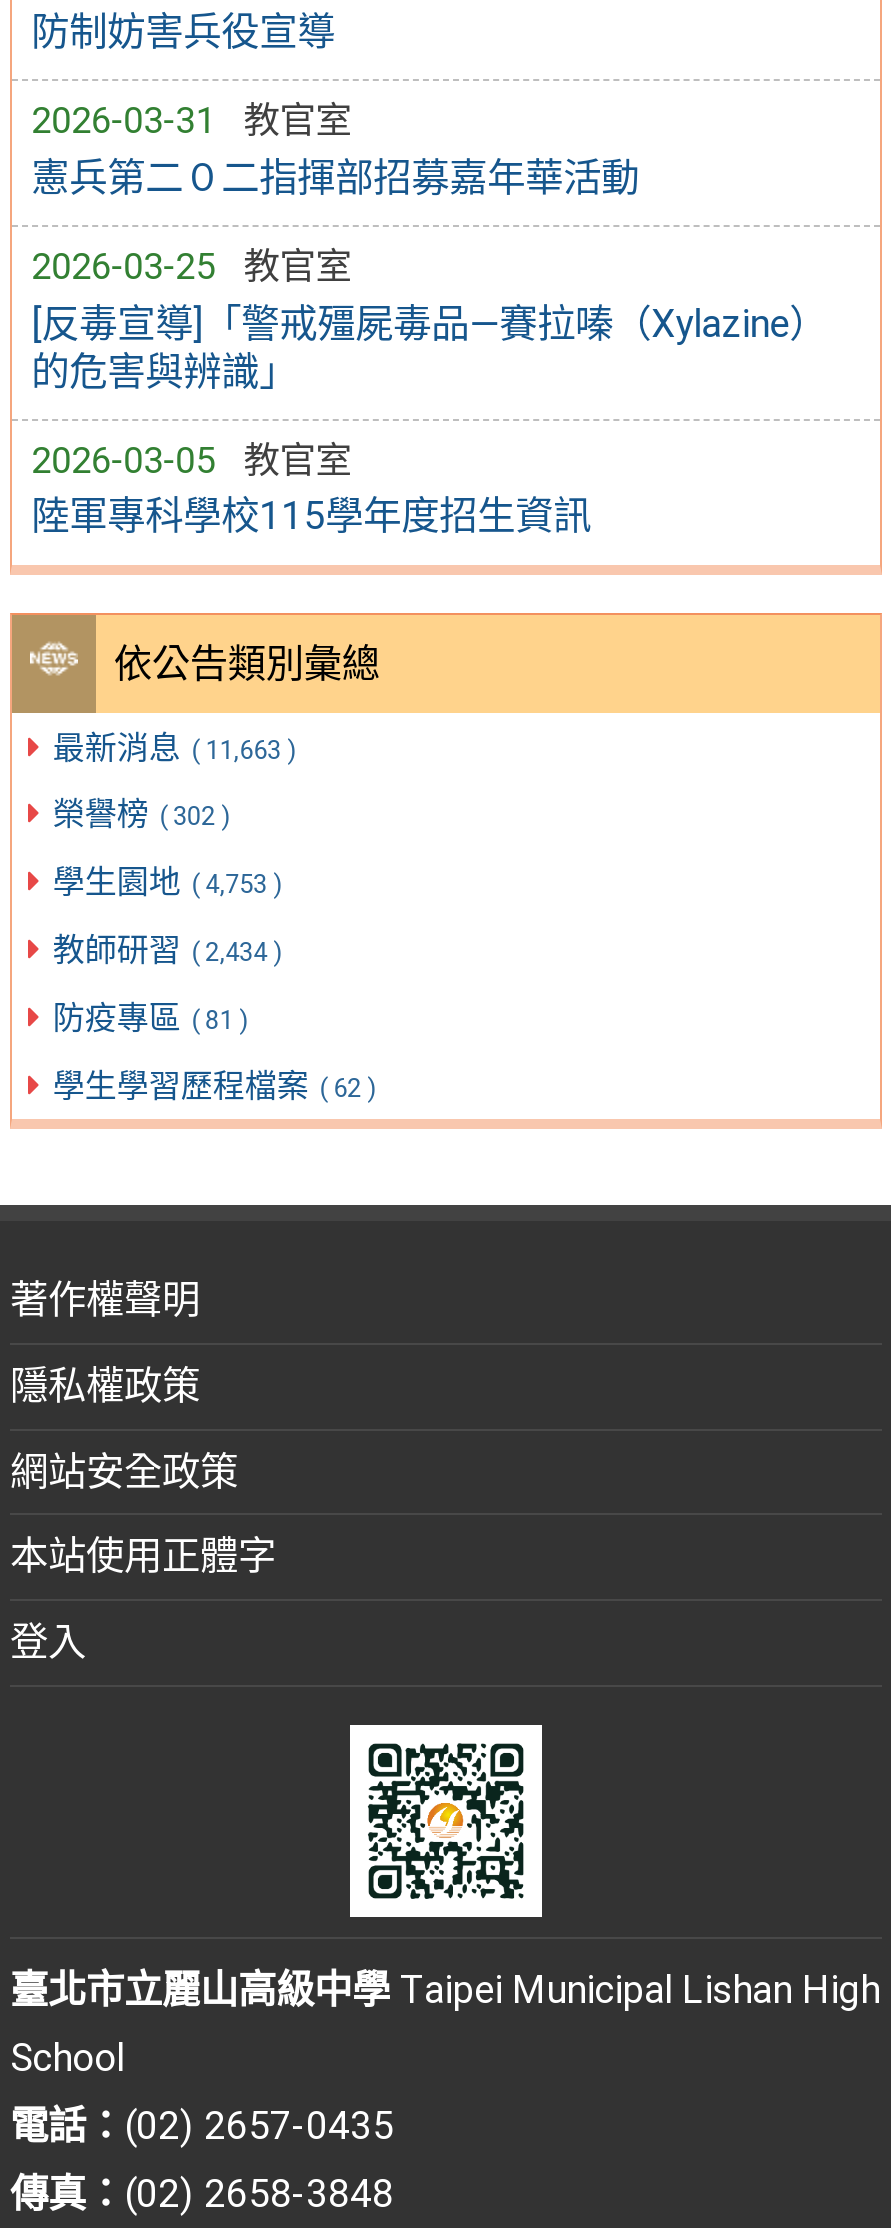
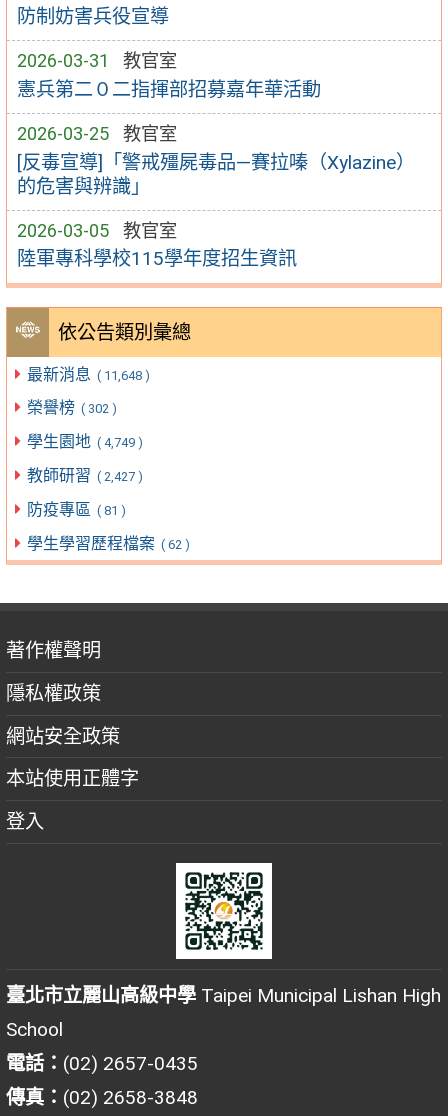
[53,728,297,766] 最新消息 ( 11,663 ) -> [27,365,150,384] 最新消息 ( 11,648 )
[53,863,283,901] 學生園地 ( 4,753 ) -> [27,432,143,451] 學生園地 ( 4,749 )
[53,931,283,969] 教師研習 ( 2,434 ) -> [27,466,143,485] 教師研習 ( 2,427 )

